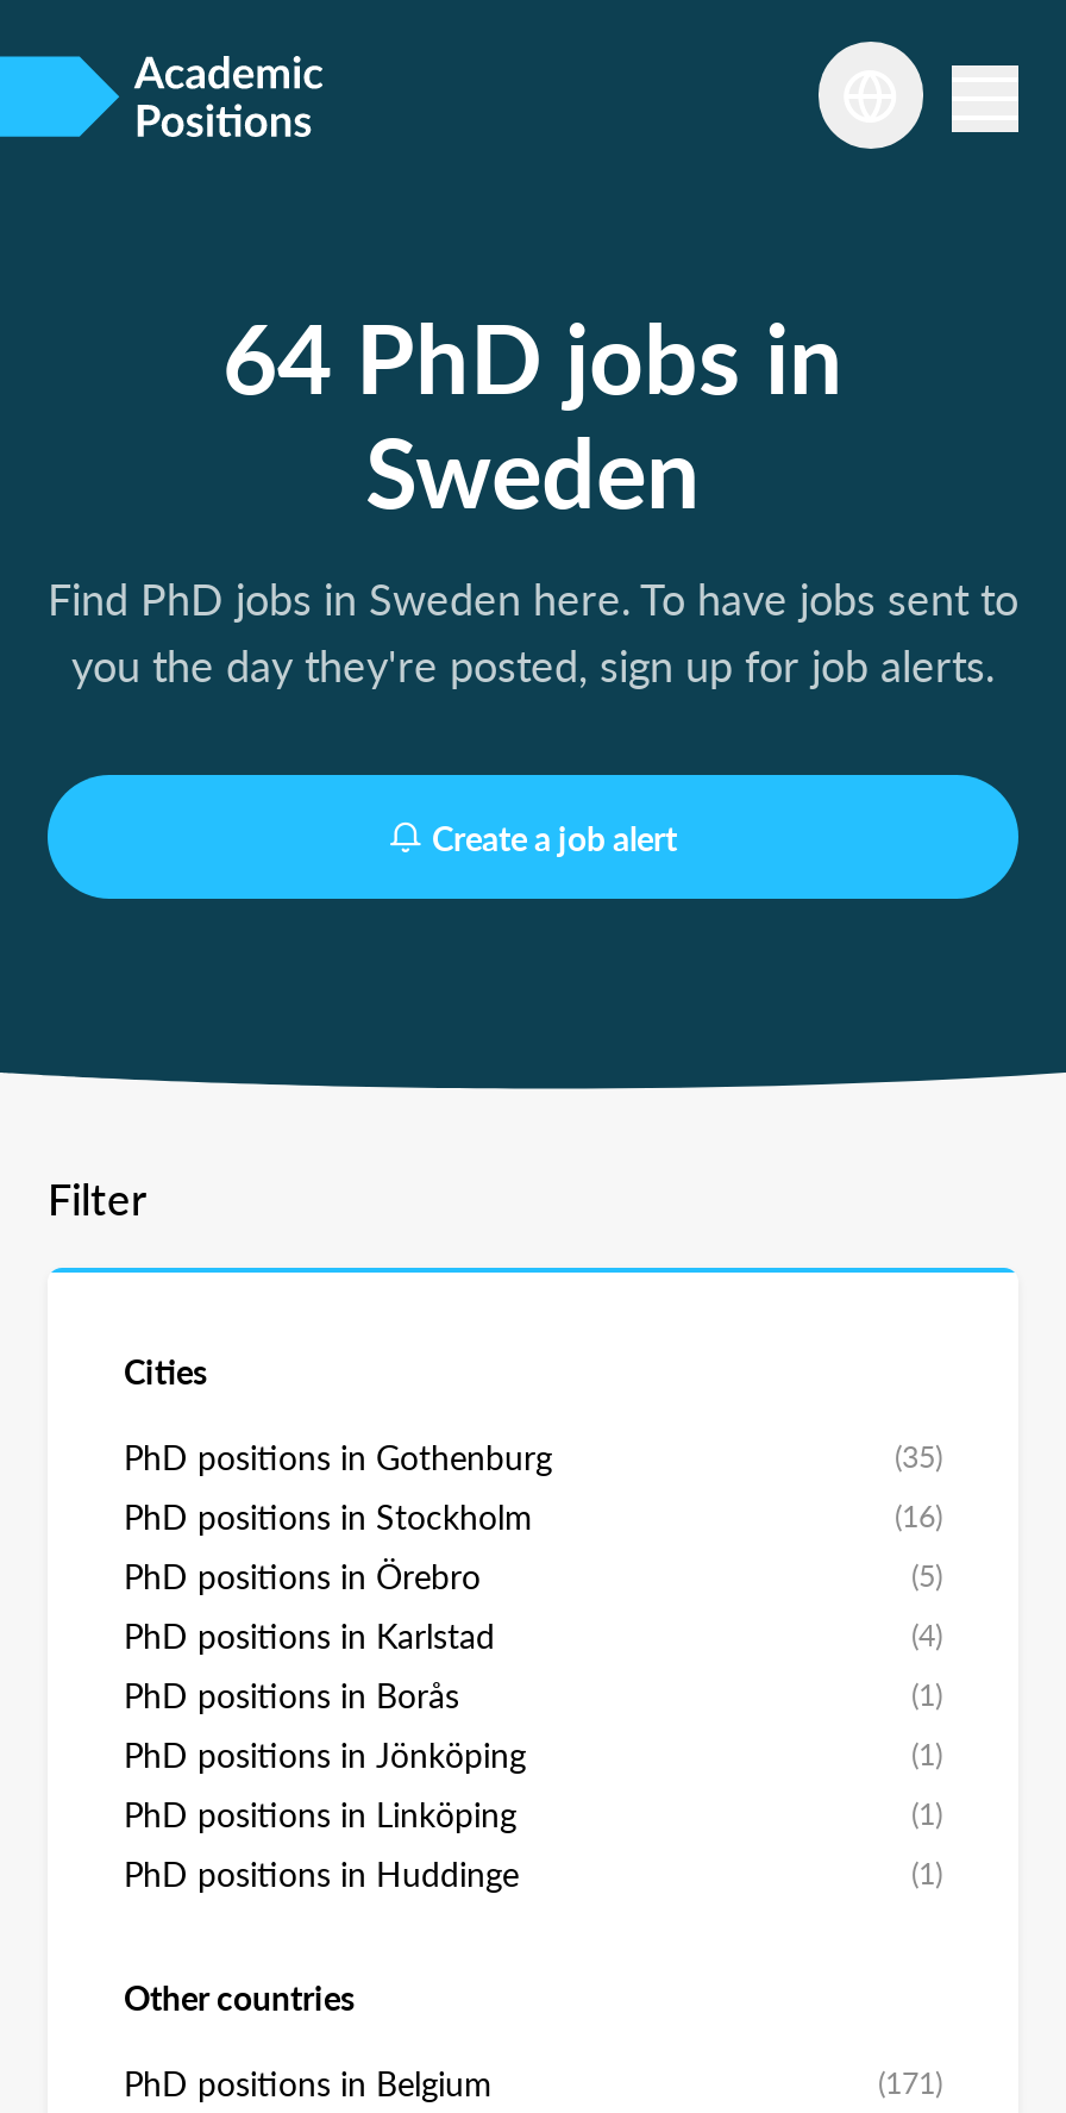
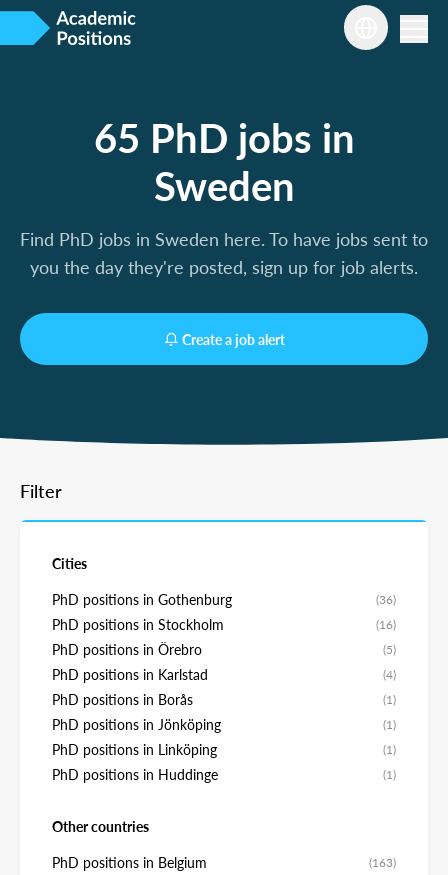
[222,287,844,423] 64 PhD jobs in -> [93,108,354,165] 65 PhD jobs in
[895,1434,942,1477] (35) -> [376,590,396,608] (36)
[878,2061,942,2103] (171) -> [369,853,396,871] (163)

